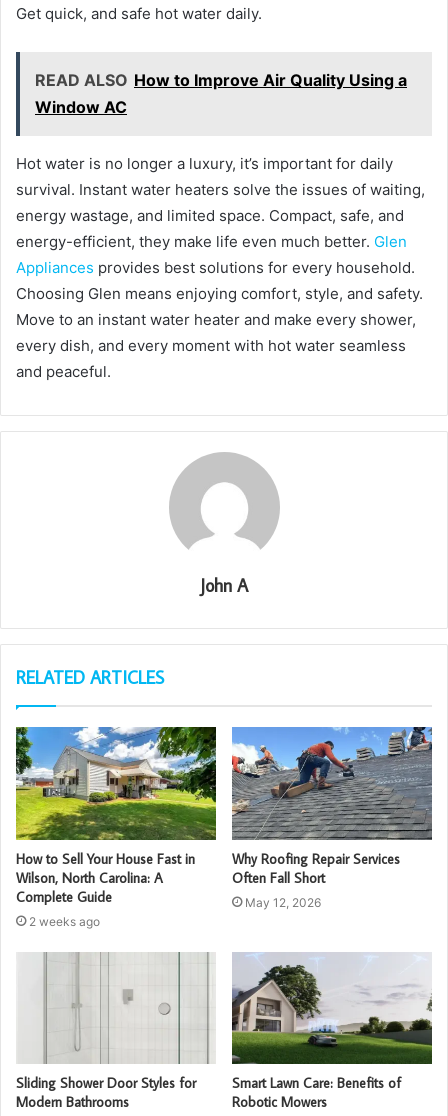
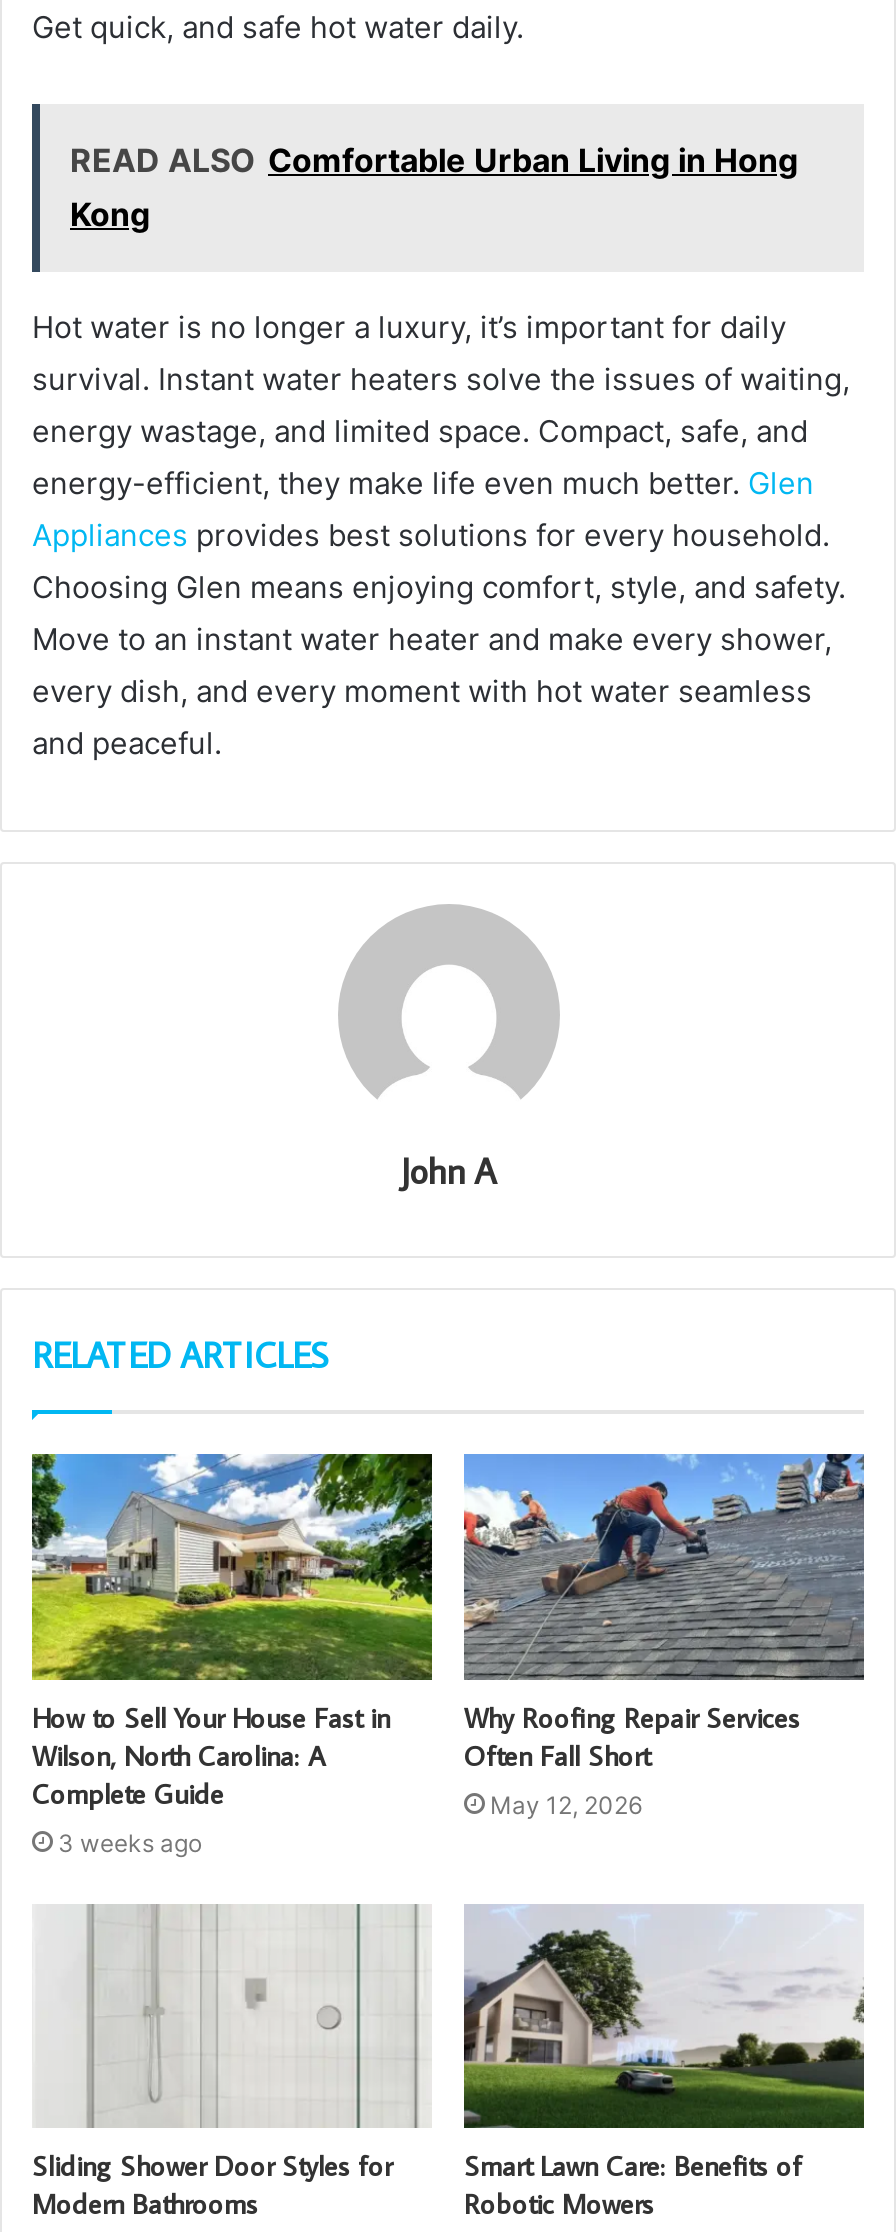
[35,70,407,117] READ ALSO How to Improve Air Quality Using a | Window AC -> [70,140,798,234] READ ALSO Comfortable Urban Living in Hong | Kong
[29,914,100,929] 2 weeks ago -> [58,1827,202,1857] 3 weeks ago

